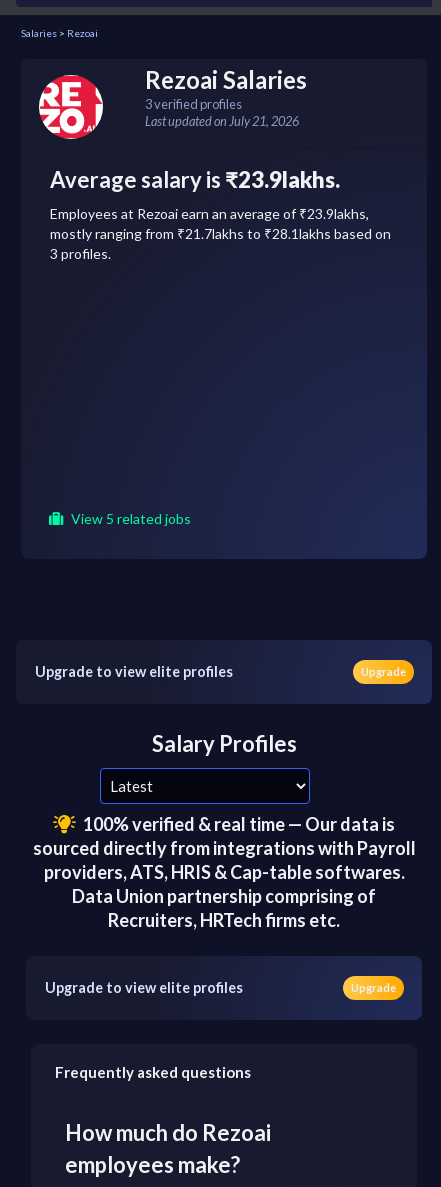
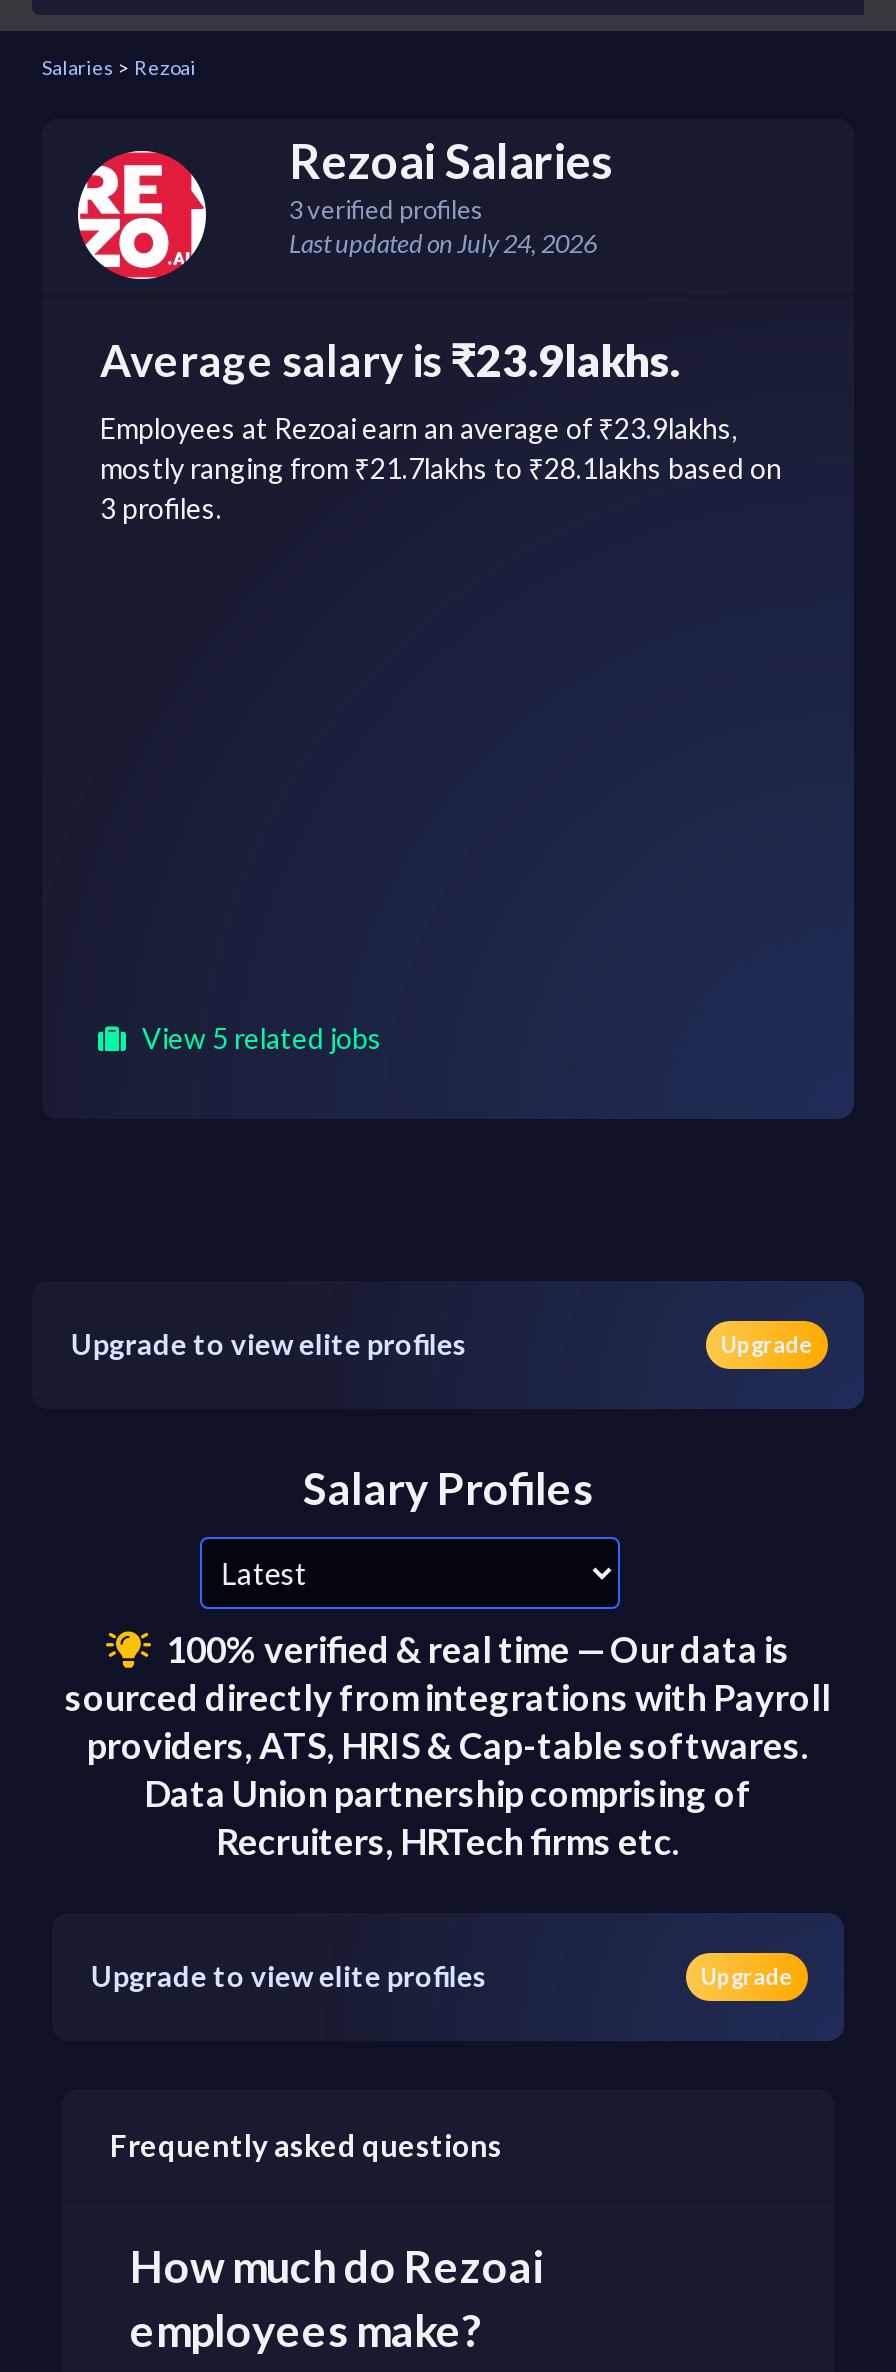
[144,113,298,129] Last updated on July 21, 2026 -> [289,227,597,259] Last updated on July 24, 2026

